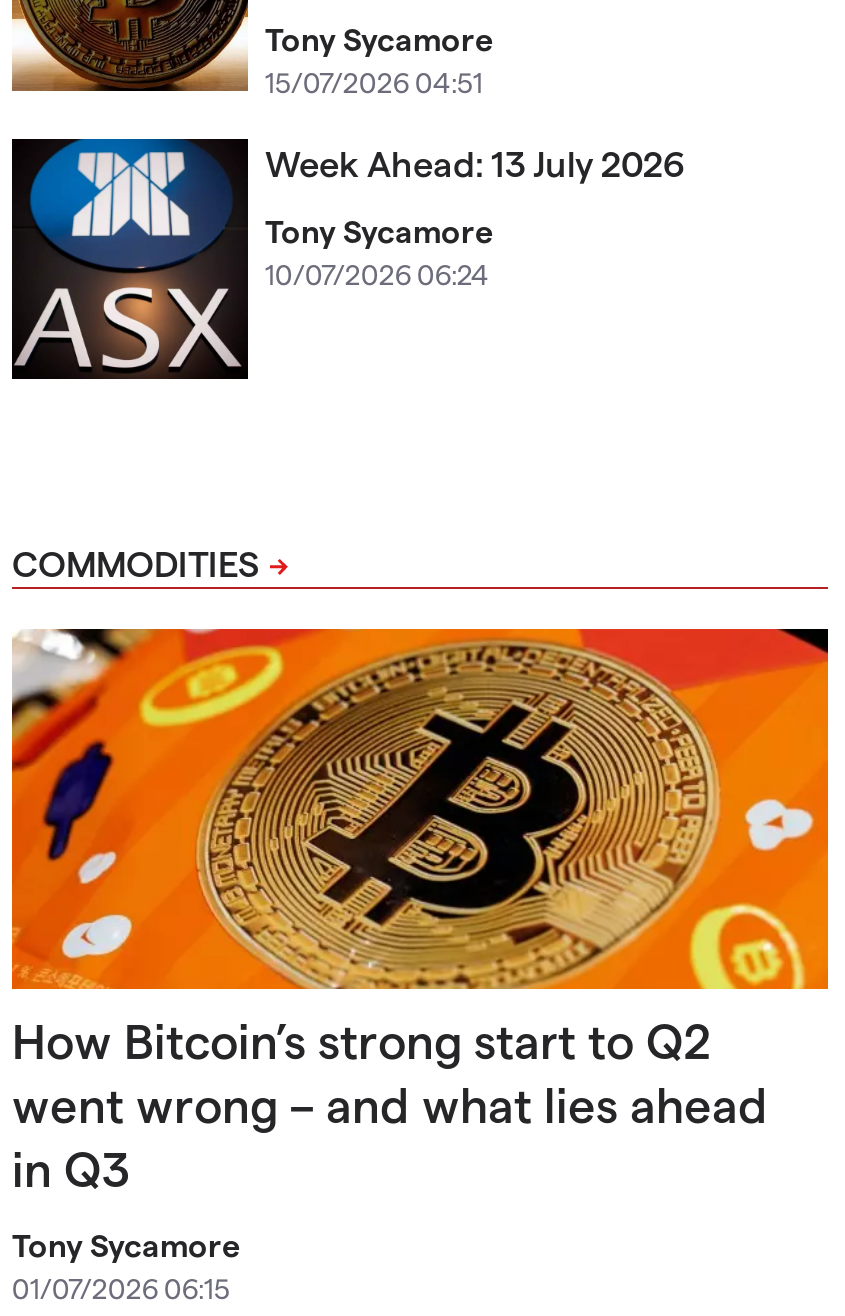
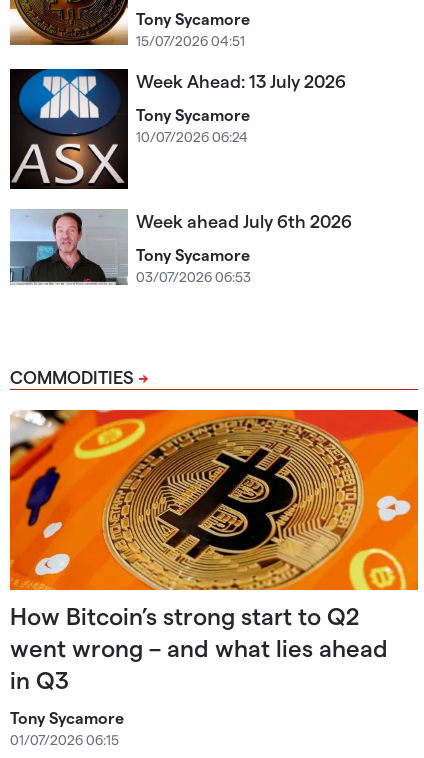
none -> [9,209,352,285] [image] | Week ahead July 6th 2026 | Tony Sycamore | 03/07/2026 06:53

